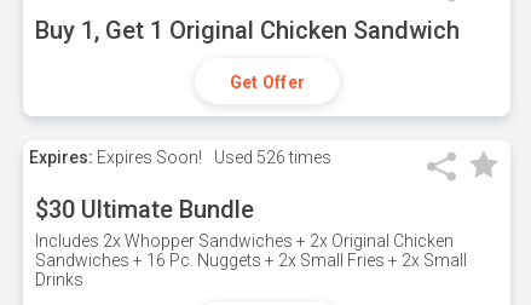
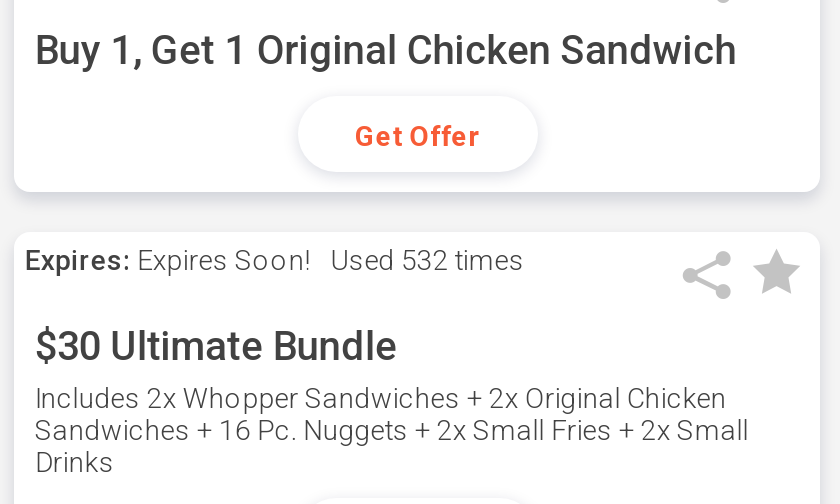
[30,148,332,167] Expires: Expires Soon! Used 526 times -> [25,244,525,276] Expires: Expires Soon! Used 532 times

